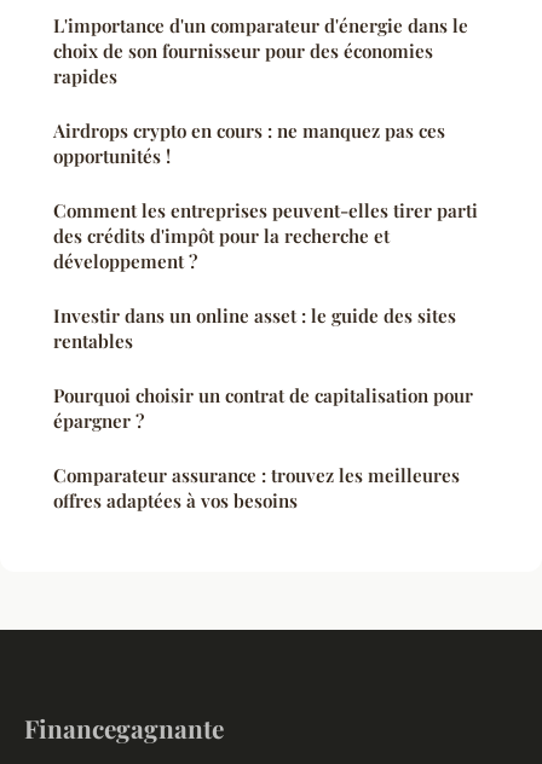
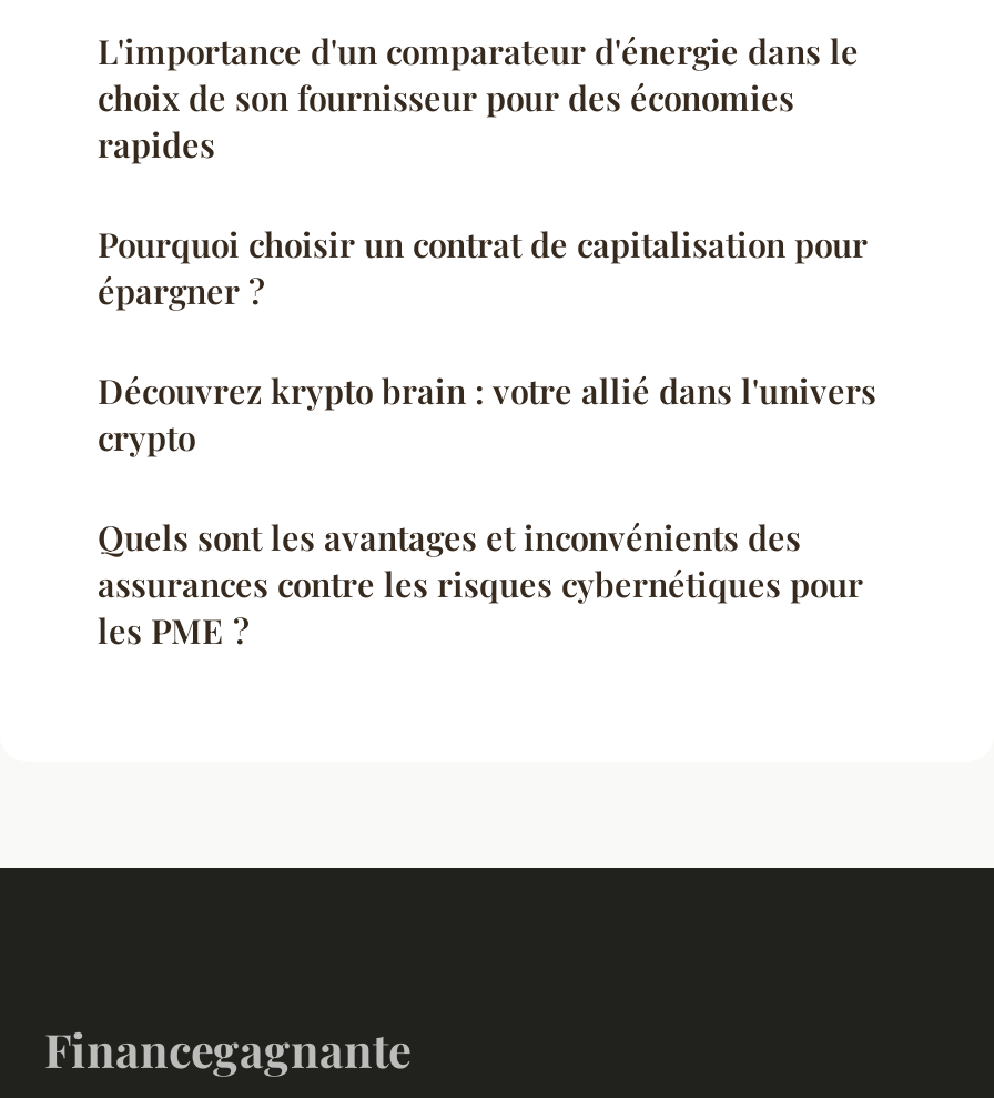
[53,118,478,353] Airdrops crypto en cours : ne manquez pas ces | opportunités ! | Comment les entreprises peuvent-elles tirer parti | des crédits d'impôt pour la recherche et | développement ? | Investir dans un online asset : le guide des sites | rentables -> none
moved [53,383,473,433] -> [98,222,868,313]: Pourquoi choisir un contrat de capitalisation pour | épargner ?
[53,463,460,513] Comparateur assurance : trouvez les meilleures | offres adaptées à vos besoins -> [98,369,876,653] Découvrez krypto brain : votre allié dans l'univers | crypto | Quels sont les avantages et inconvénients des | assurances contre les risques cybernétiques pour | les PME ?

